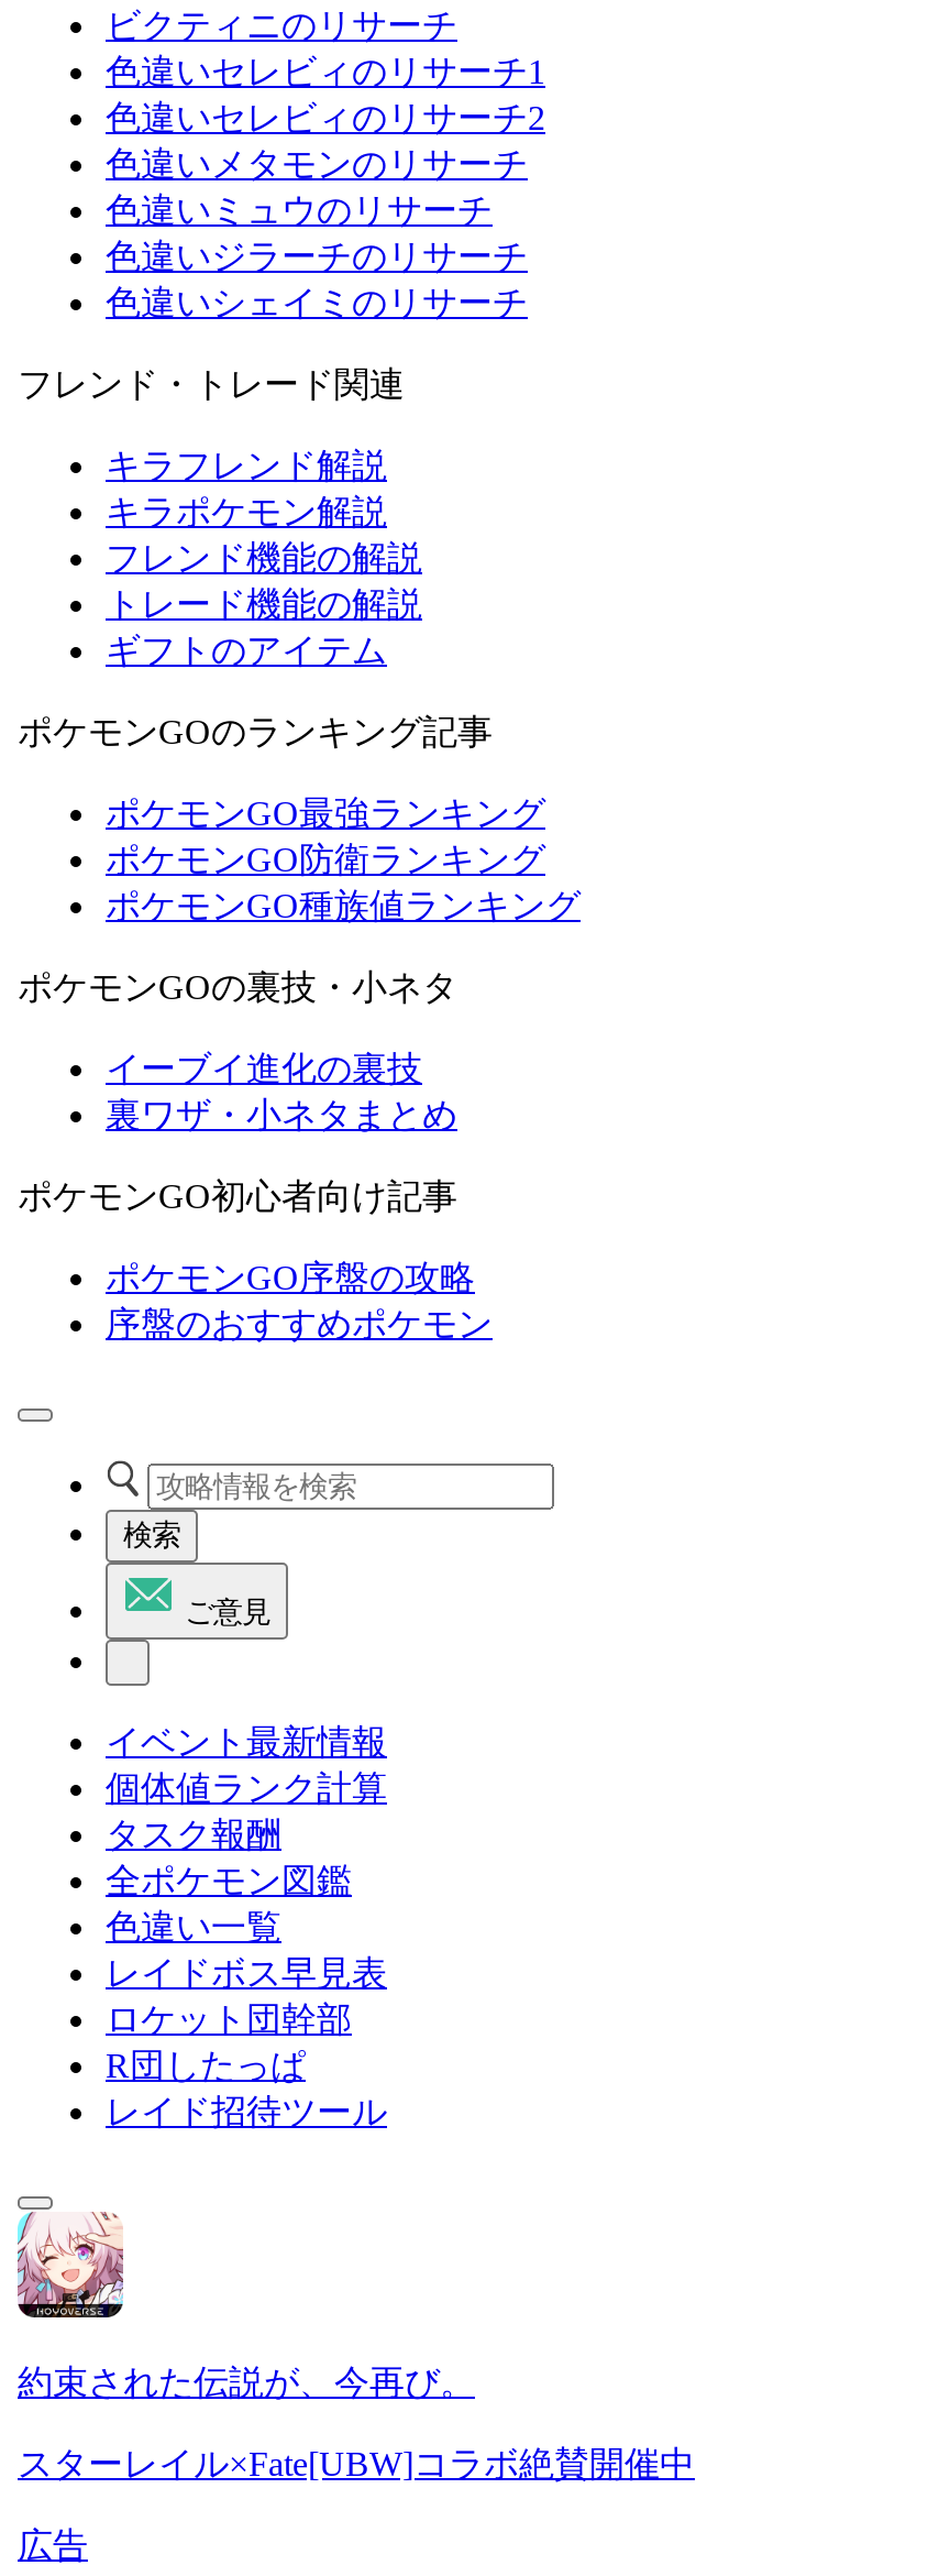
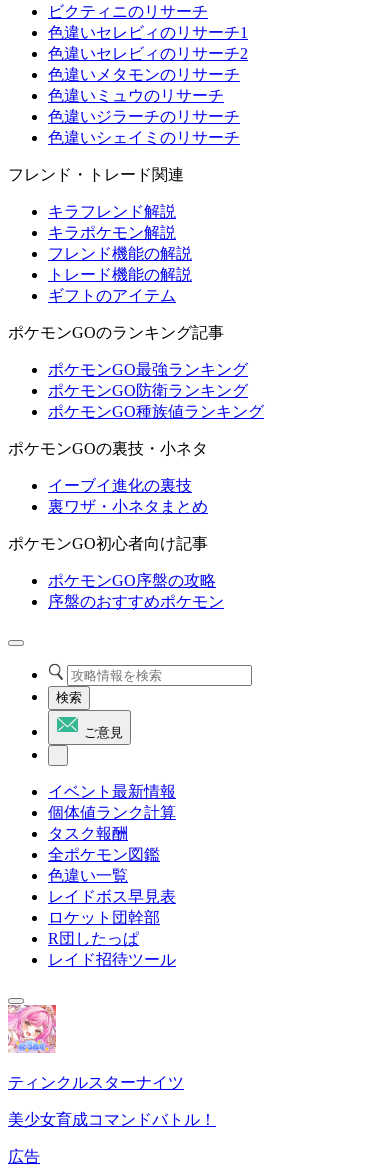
[15,2210,475,2401] [image] | 約束された伝説が、今再び。 -> [7,1004,184,1091] [image] | ティンクルスターナイツ
[18,2445,695,2482] スターレイル×Fate[UBW]コラボ絶賛開催中 -> [8,1111,216,1128] 美少女育成コマンドバトル！

